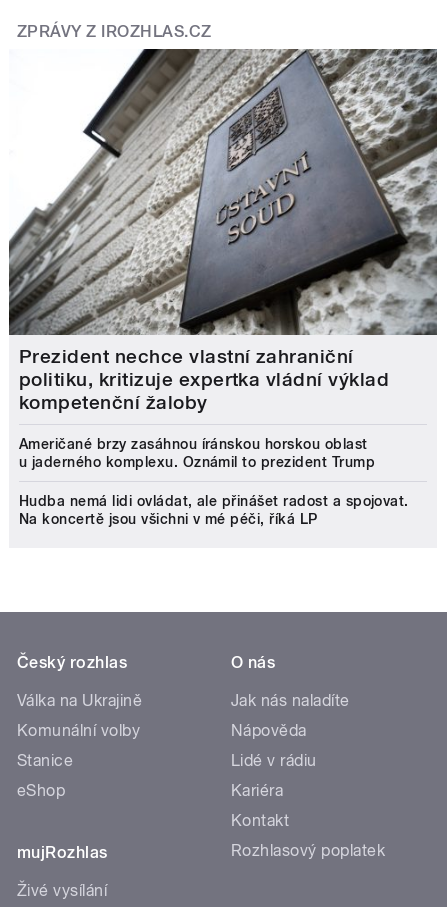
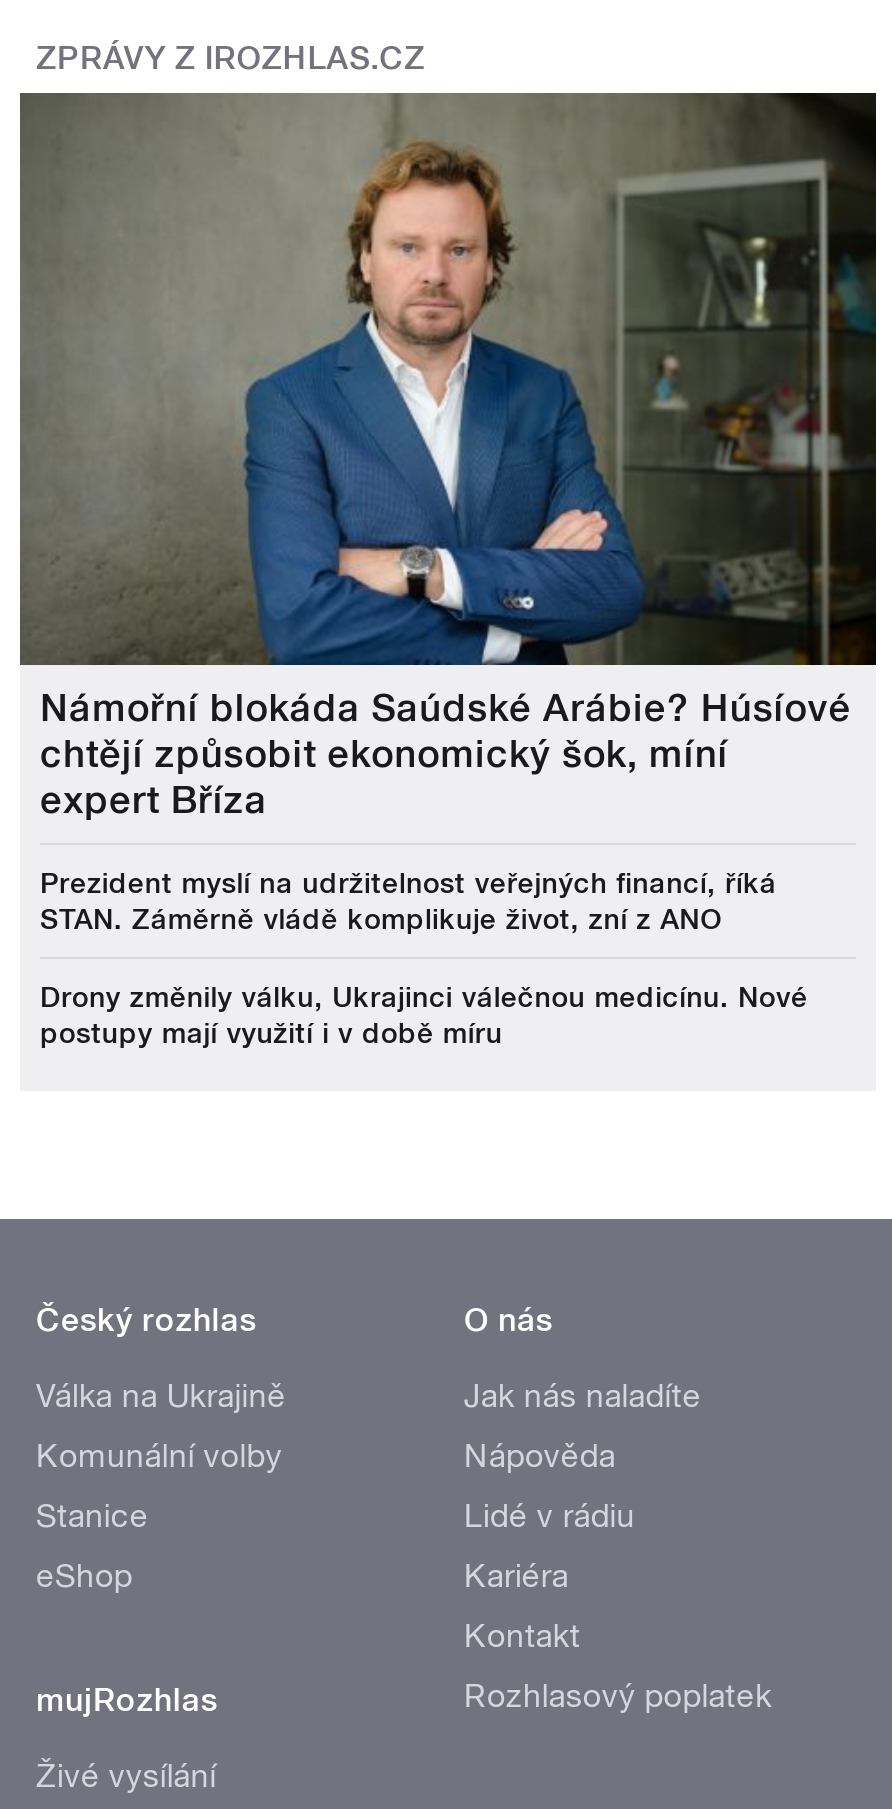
[9,48,438,413] [image] | Prezident nechce vlastní zahraniční | politiku, kritizuje expertka vládní výklad | kompetenční žaloby -> [18,91,878,822] [image] | Námořní blokáda Saúdské Arábie? Húsíové | chtějí způsobit ekonomický šok, míní | expert Bříza
[19,435,375,469] Američané brzy zasáhnou íránskou horskou oblast | u jaderného komplexu. Oznámil to prezident Trump -> [40,866,777,934] Prezident myslí na udržitelnost veřejných financí, říká | STAN. Záměrně vládě komplikuje život, zní z ANO
[19,492,409,526] Hudba nemá lidi ovládat, ale přinášet radost a spojovat. | Na koncertě jsou všichni v mé péči, říká LP -> [40,980,808,1048] Drony změnily válku, Ukrajinci válečnou medicínu. Nové | postupy mají využití i v době míru

